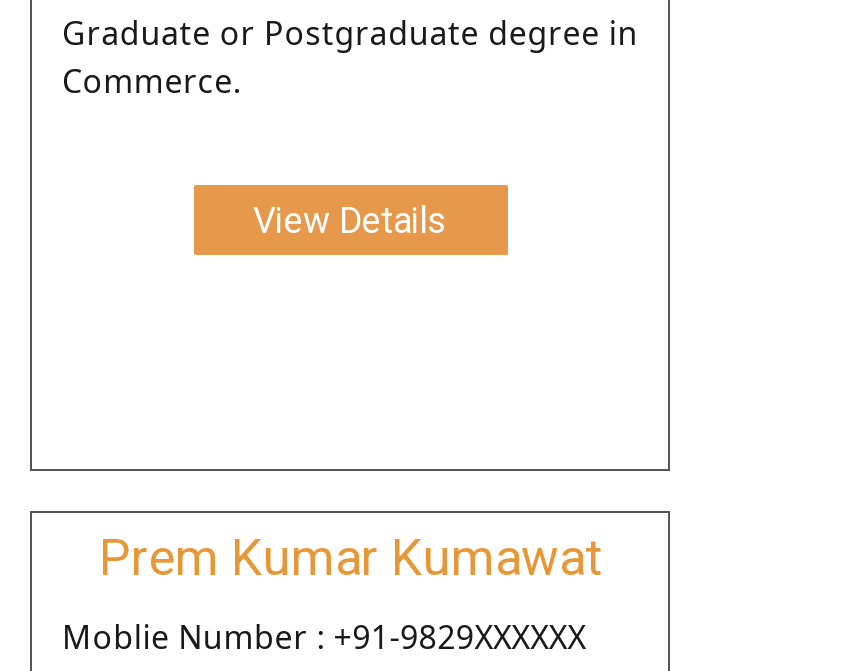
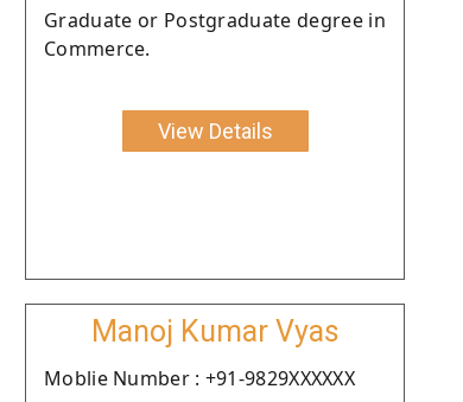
[99,529,601,587] Prem Kumar Kumawat -> [91,315,339,349] Manoj Kumar Vyas

